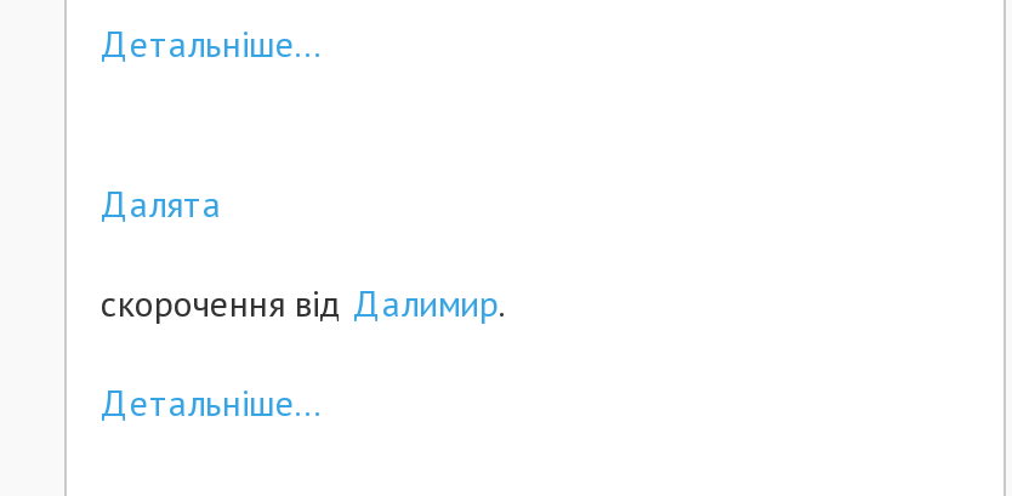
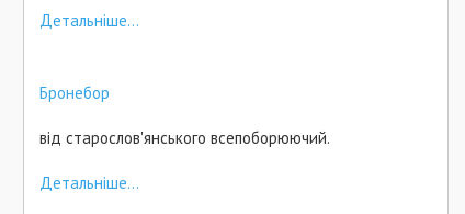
[101,181,222,227] Далята -> [39,82,110,103] Бронебор
[101,280,506,326] скорочення від Далимир. -> [39,127,330,148] від старослов'янського всепоборюючий.

